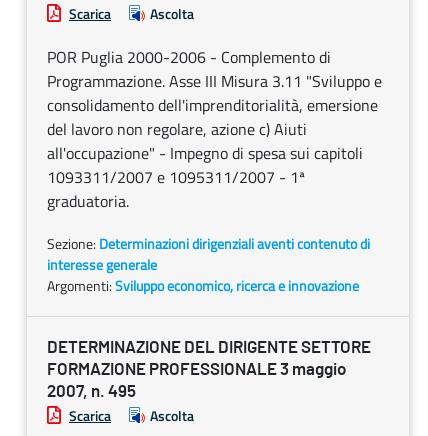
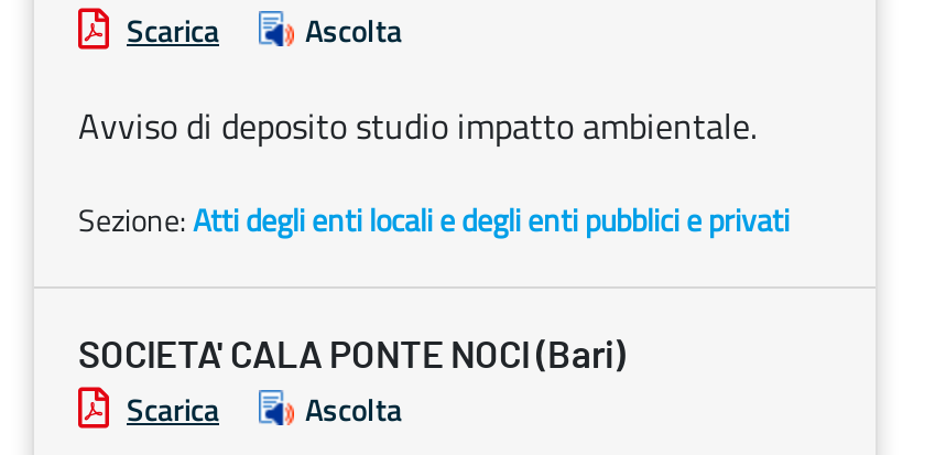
[47,45,382,213] POR Puglia 2000-2006 - Complemento di | Programmazione. Asse III Misura 3.11 "Sviluppo e | consolidamento dell'imprenditorialità, emersione | del lavoro non regolare, azione c) Aiuti | all'occupazione" - Impegno di spesa sui capitoli | 1093311/2007 e 1095311/2007 - 1ª | graduatoria. -> [78,99,757,152] Avviso di deposito studio impatto ambientale.
[47,233,370,296] Sezione: Determinazioni dirigenziali aventi contenuto di | interesse generale | Argomenti: Sviluppo economico, ricerca e innovazione -> [78,196,790,242] Sezione: Atti degli enti locali e degli enti pubblici e privati
[47,339,371,400] DETERMINAZIONE DEL DIRIGENTE SETTORE | FORMAZIONE PROFESSIONALE 3 maggio | 2007, n. 495 -> [78,337,624,375] SOCIETA' CALA PONTE NOCI (Bari)

